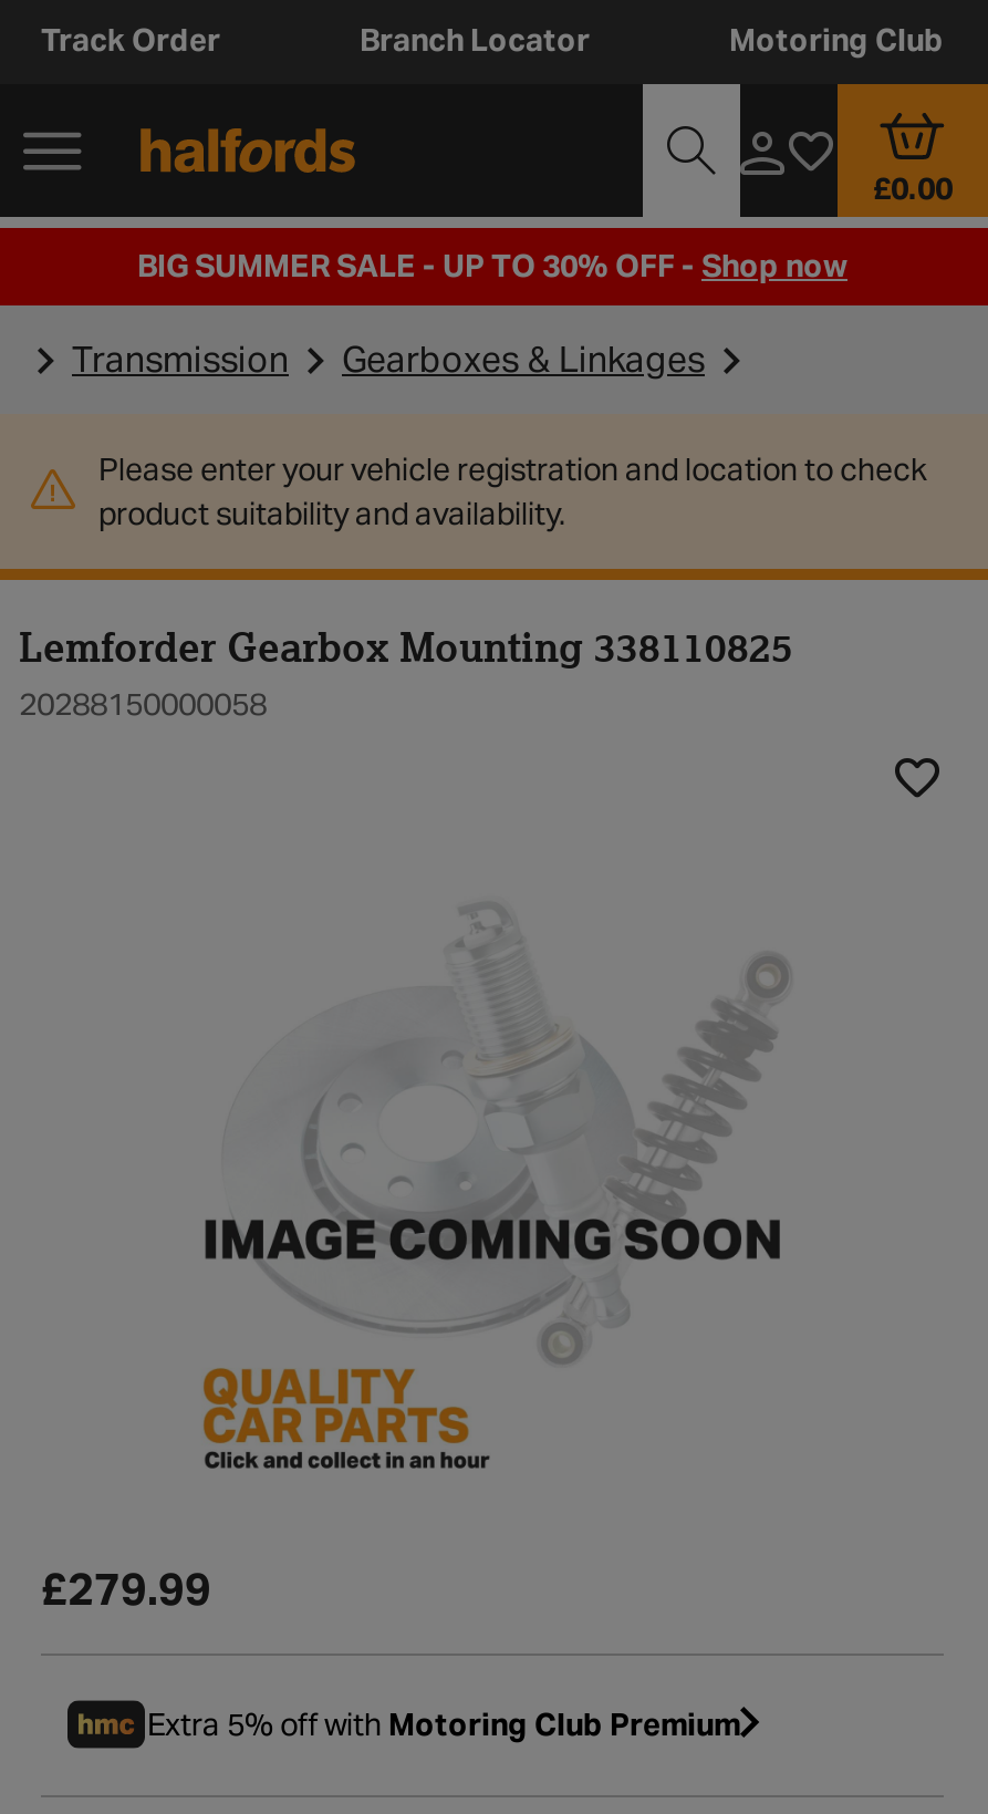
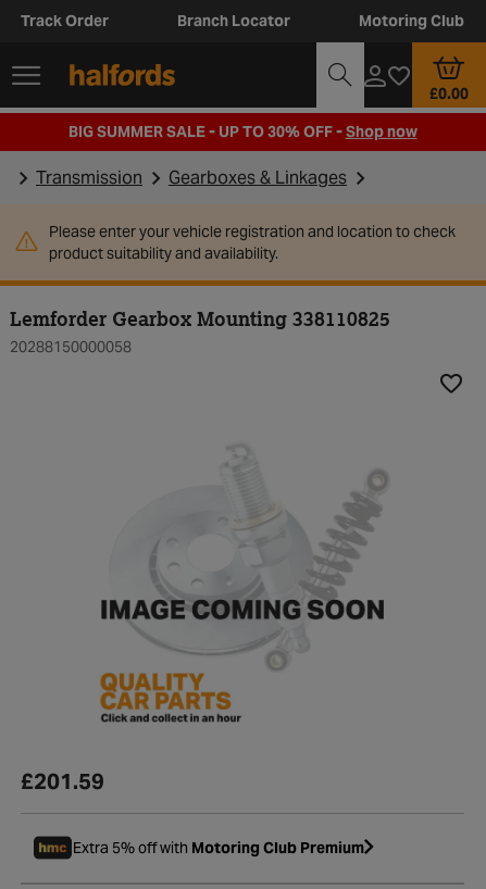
[41,1560,211,1617] £279.99 -> [21,767,104,795] £201.59

